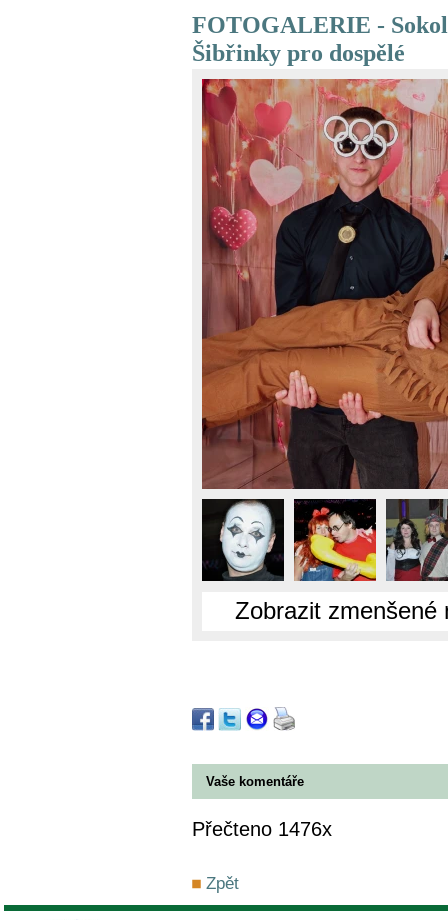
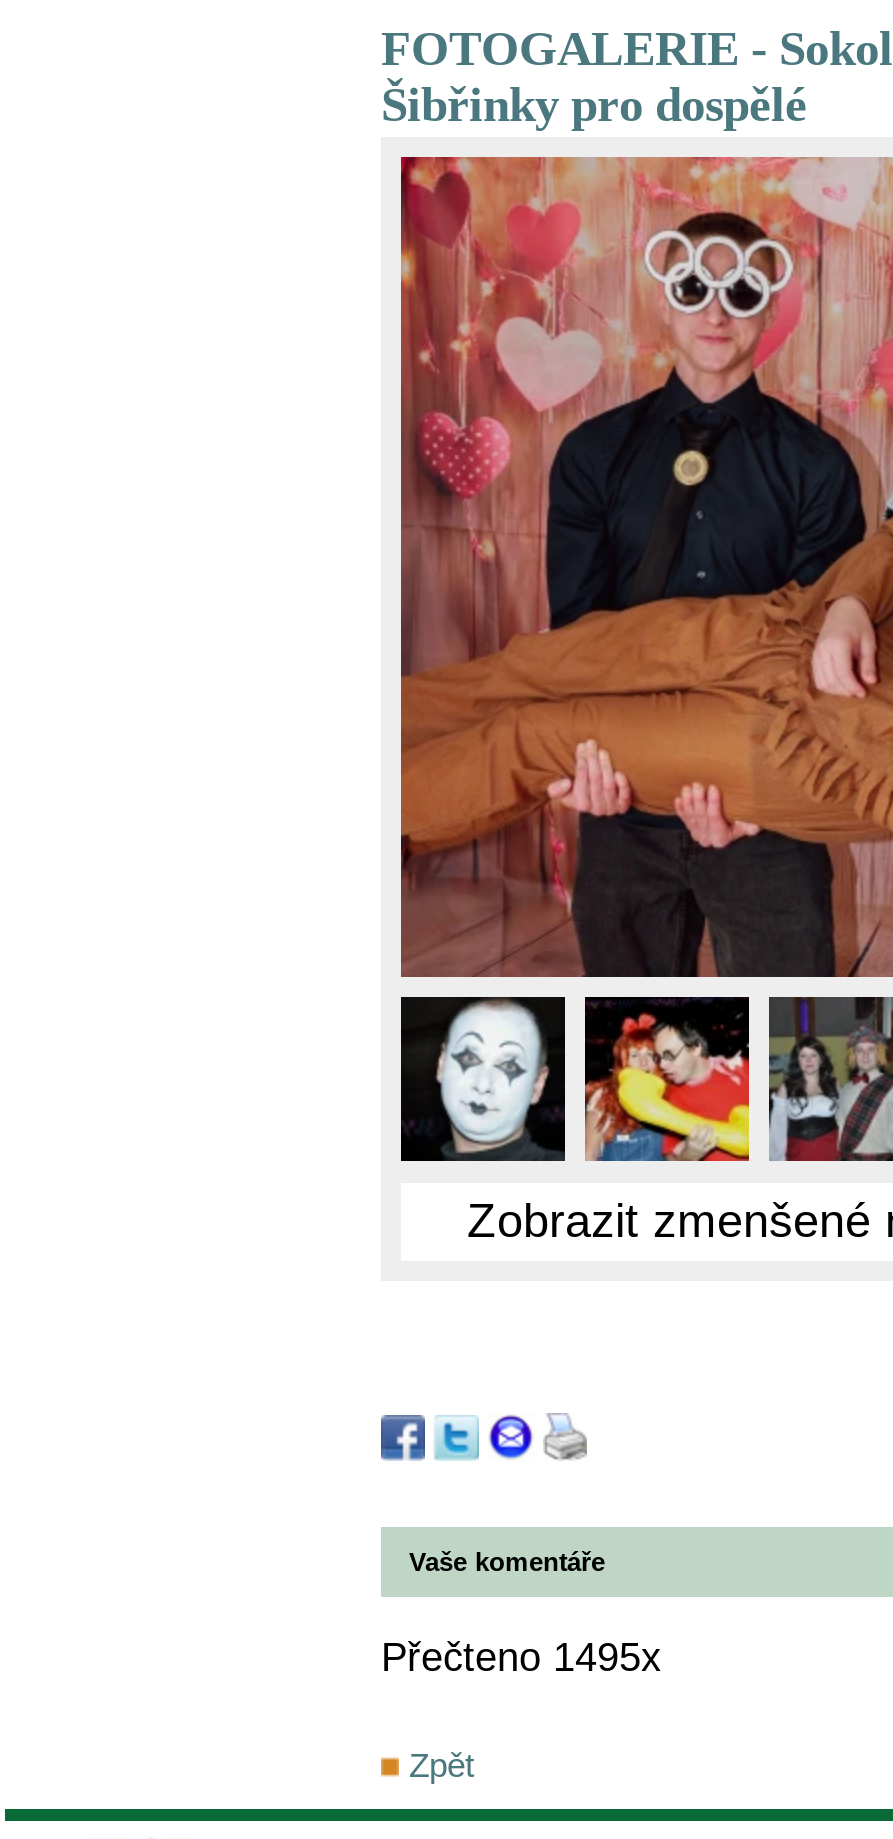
[192,818,332,840] Přečteno 1476x -> [381,1635,661,1679] Přečteno 1495x

